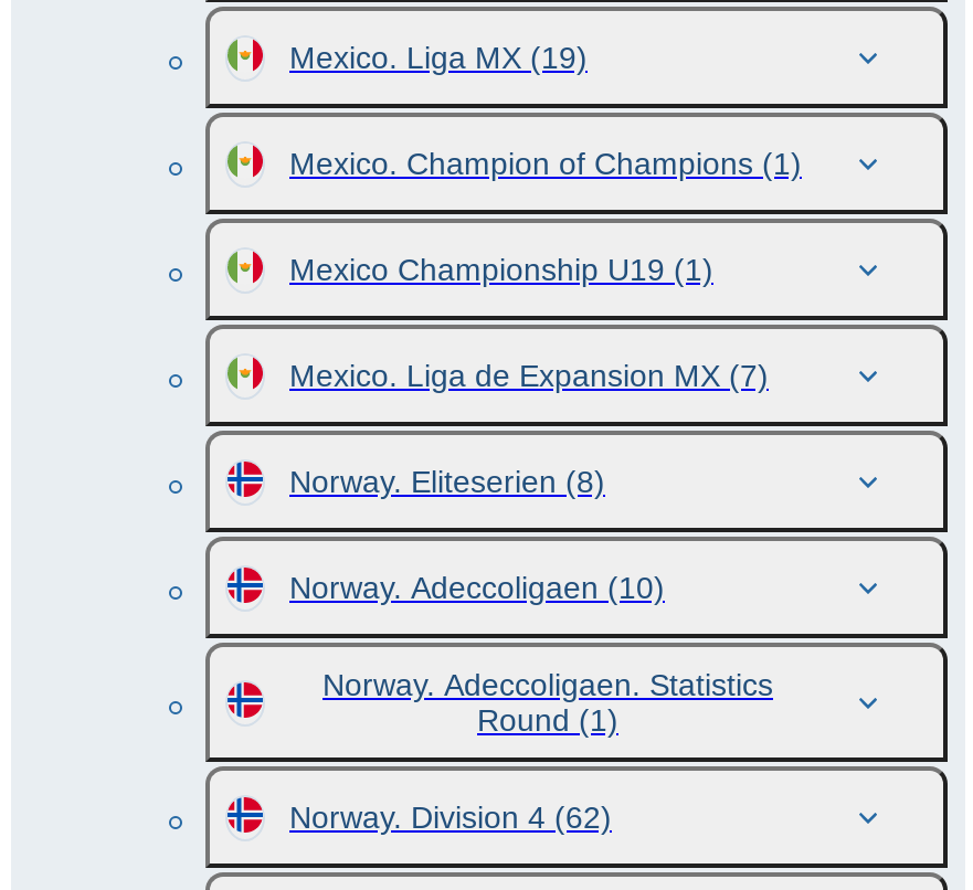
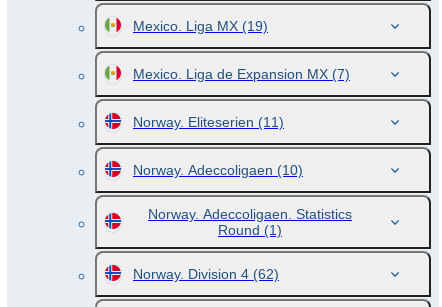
[289,146,802,287] Mexico. Champion of Champions (1) | Mexico Championship U19 (1) -> none
[289,464,605,499] Norway. Eliteserien (8) -> [133,114,284,130] Norway. Eliteserien (11)

